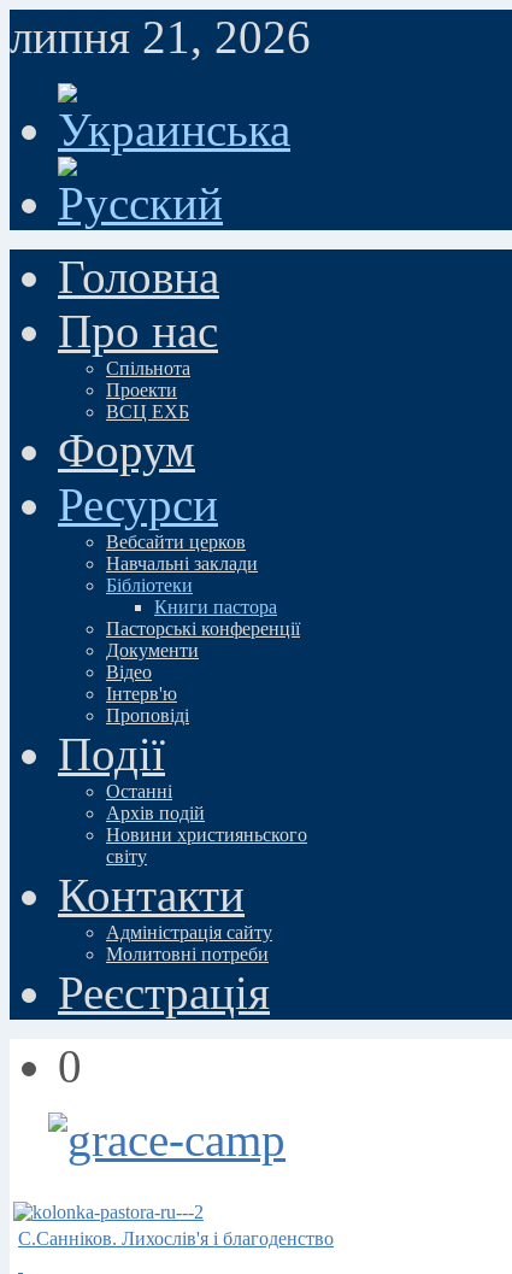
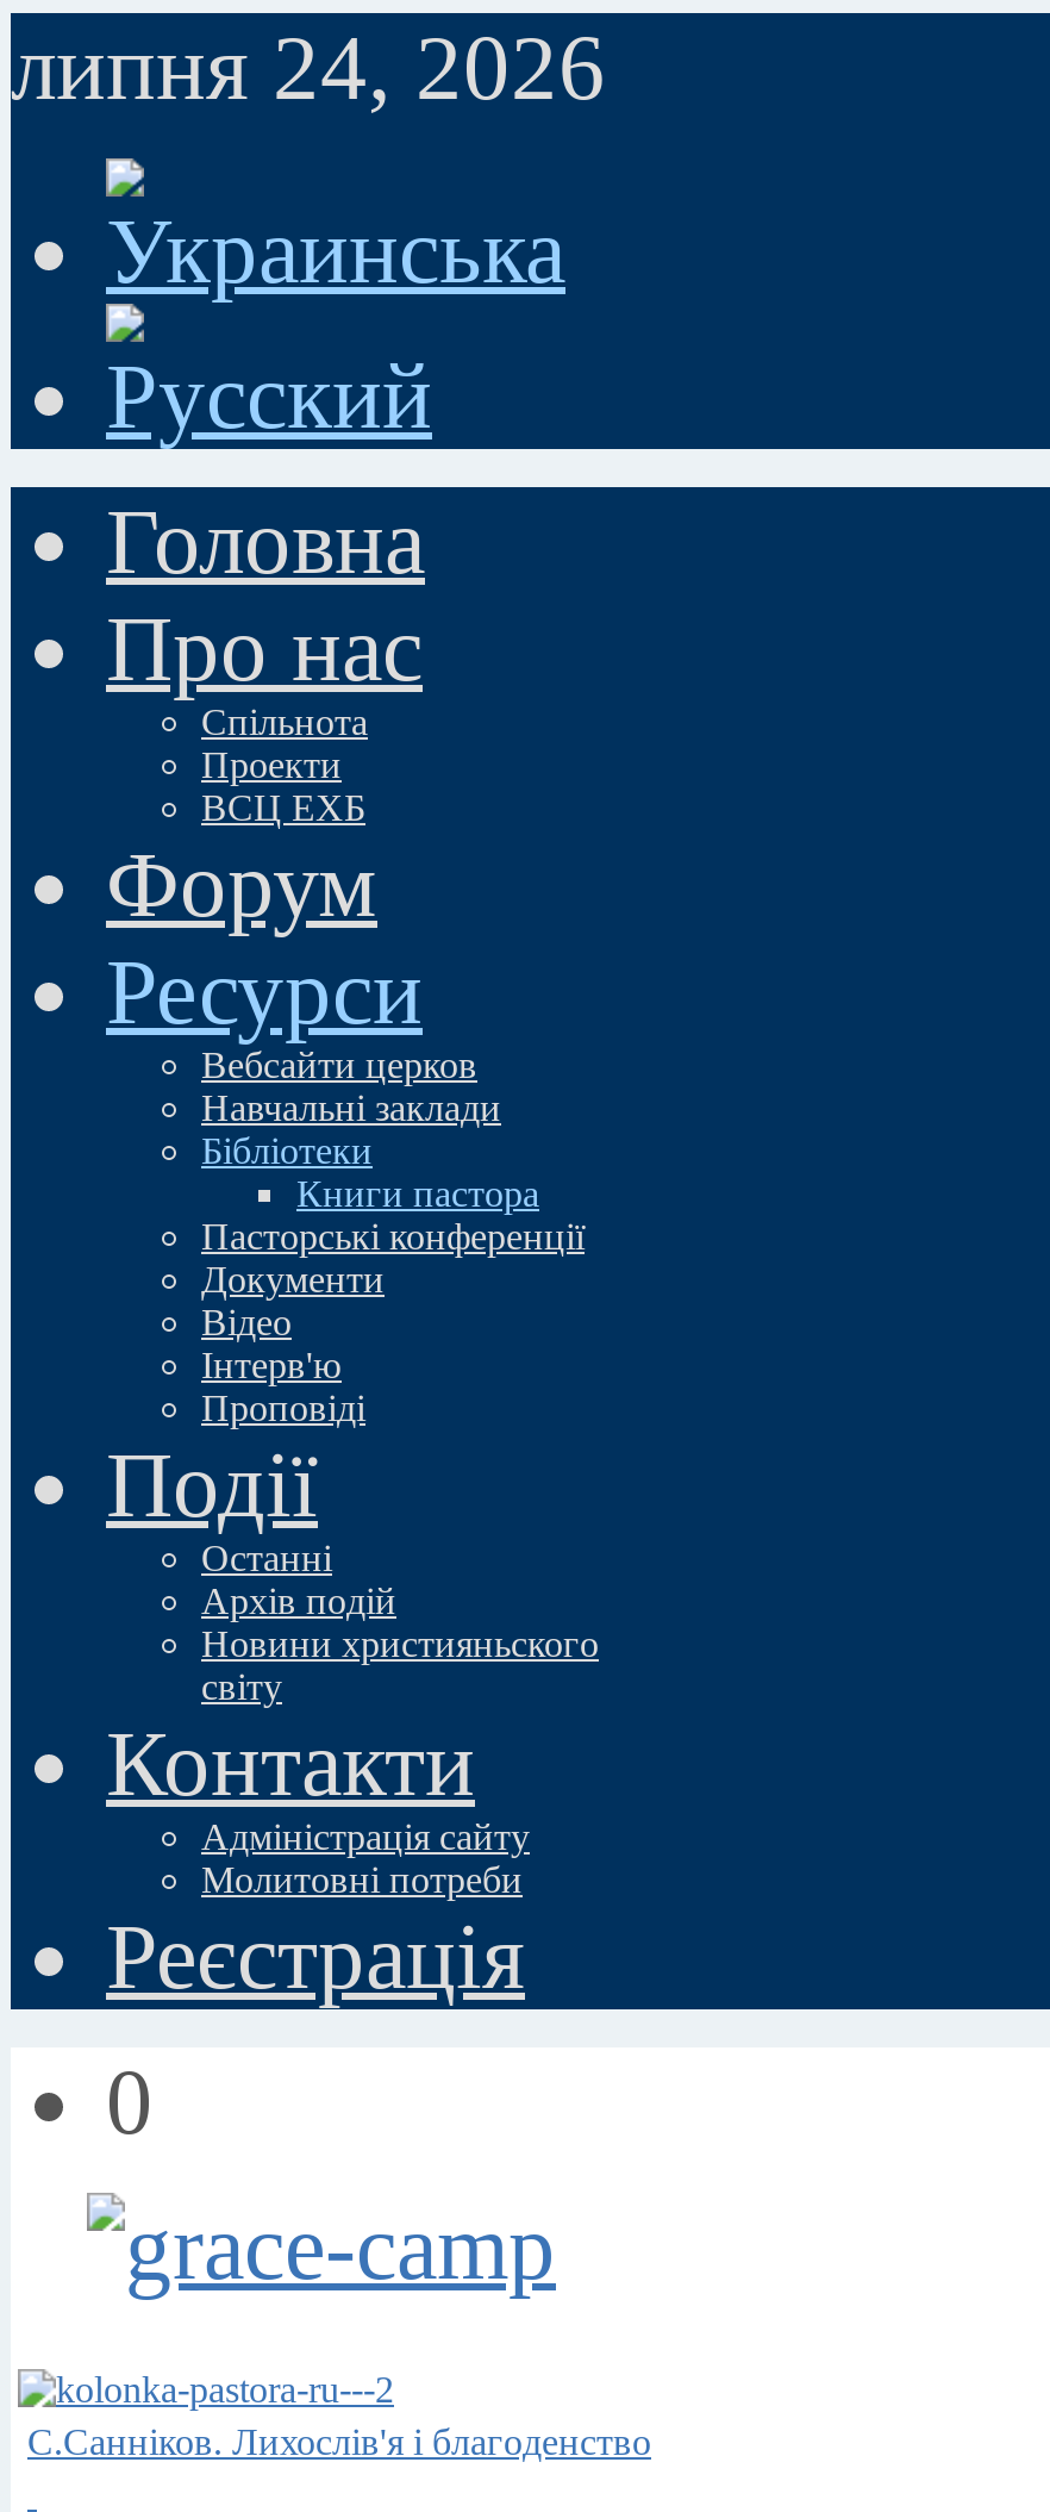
[10,11,311,63] липня 21, 2026 -> [11,15,606,118] липня 24, 2026

